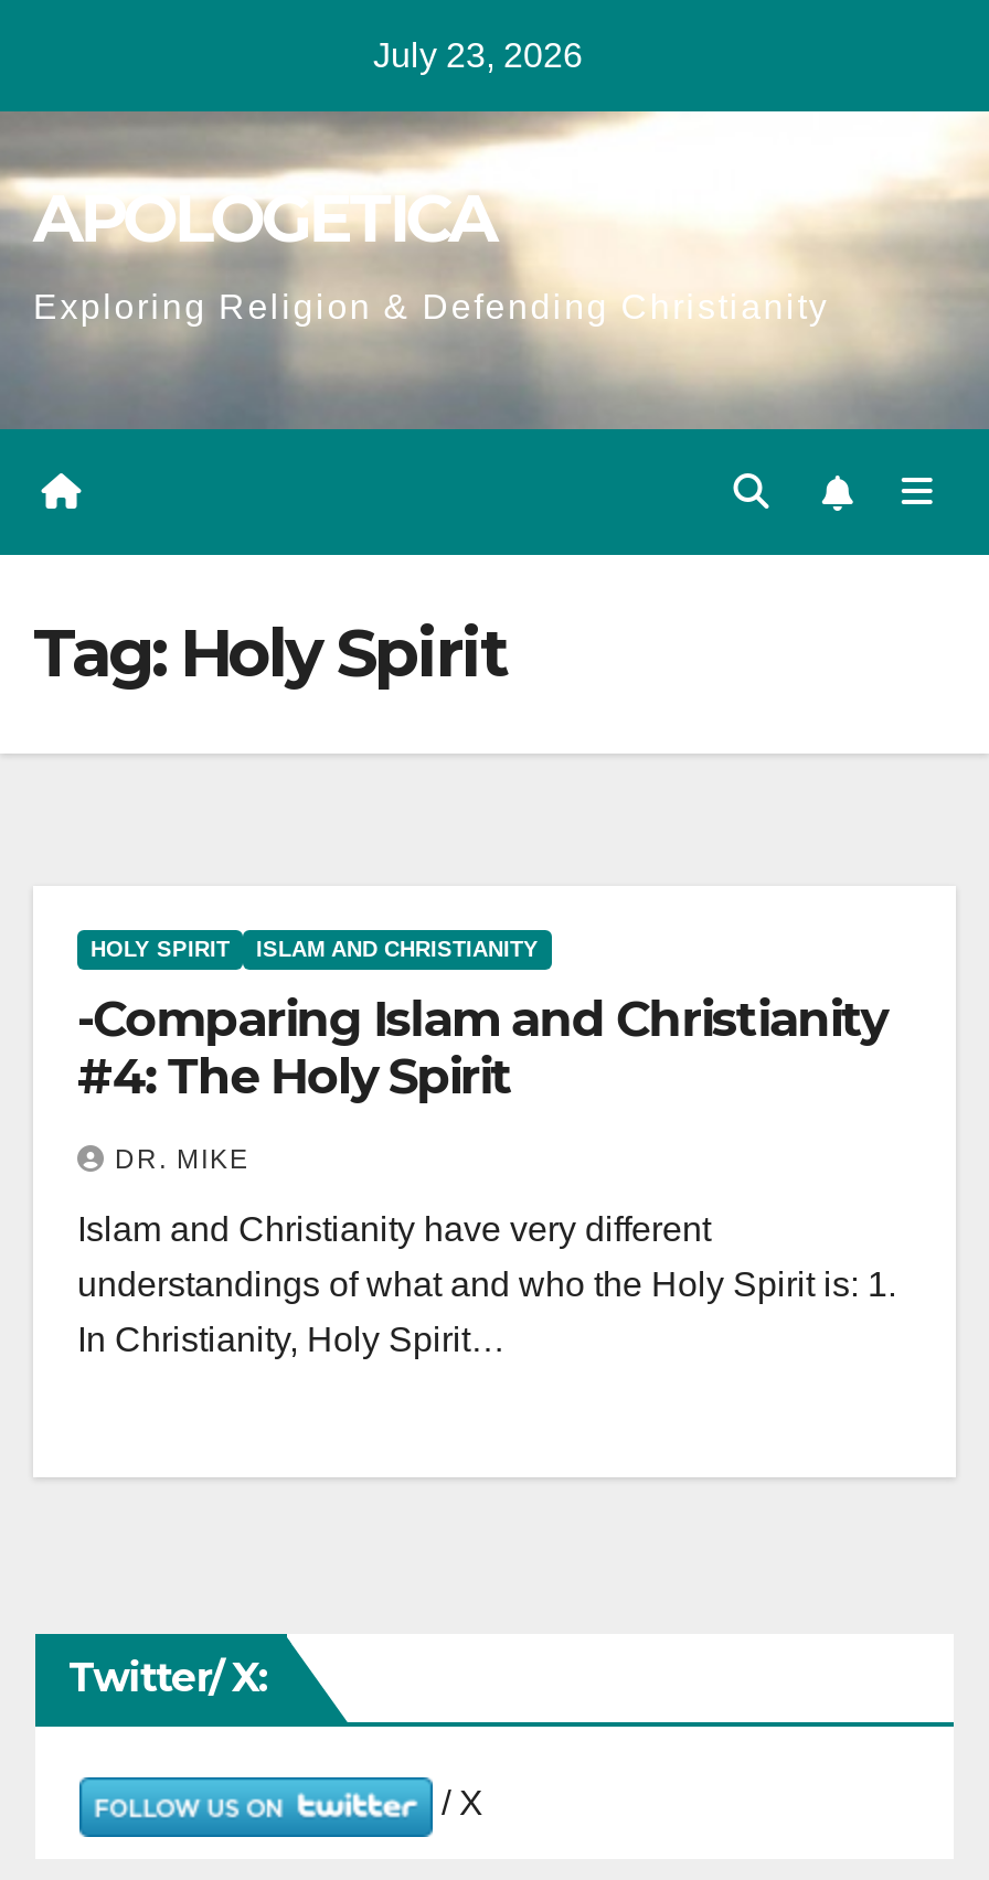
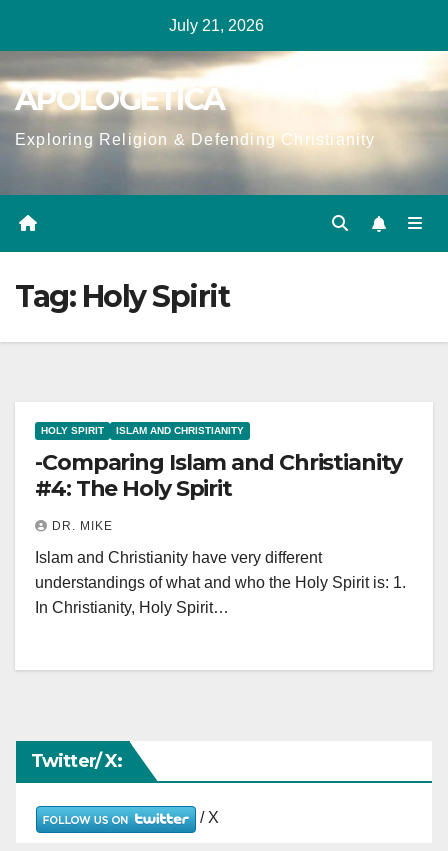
[373,36,583,74] July 23, 2026 -> [169,17,264,34] July 21, 2026

